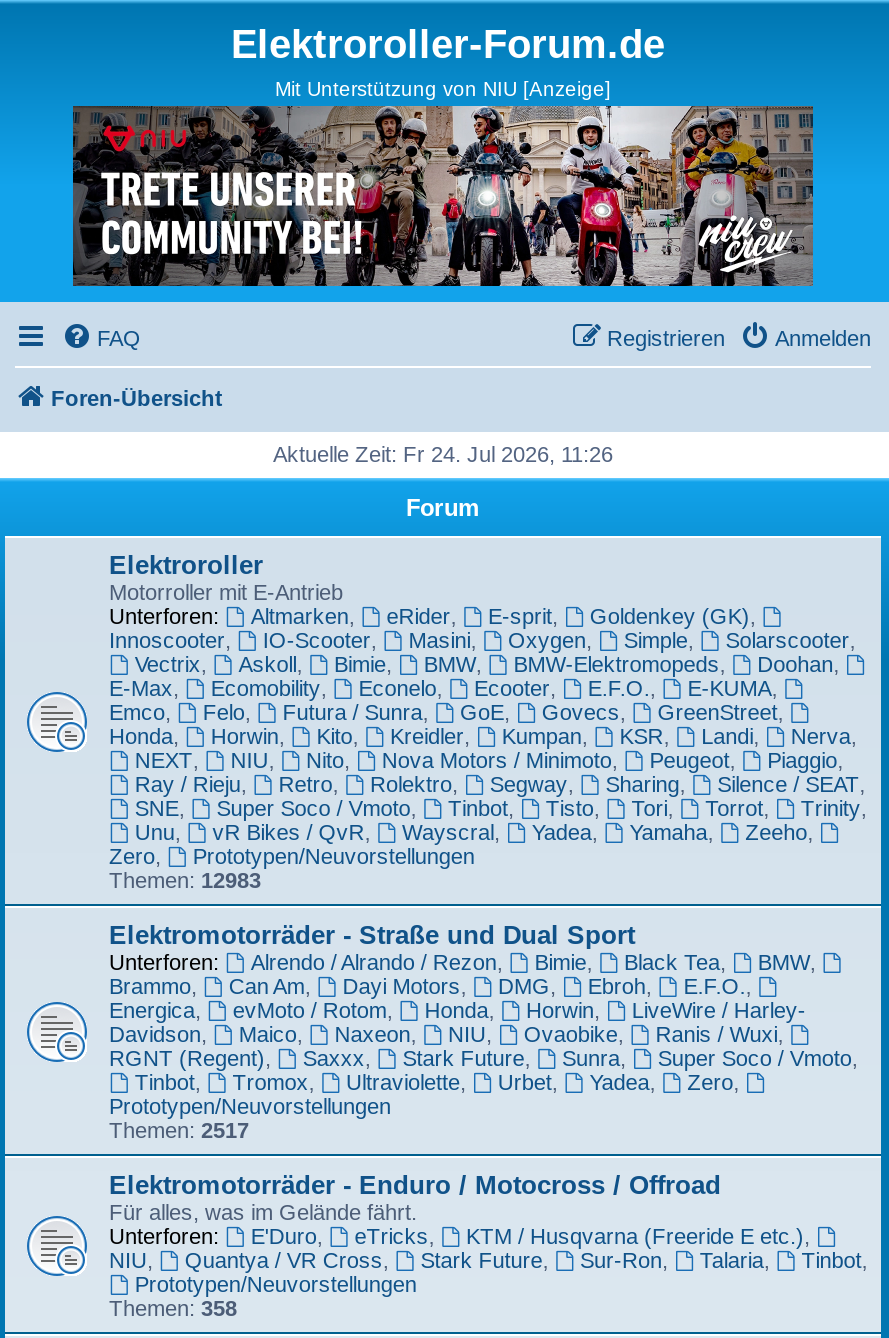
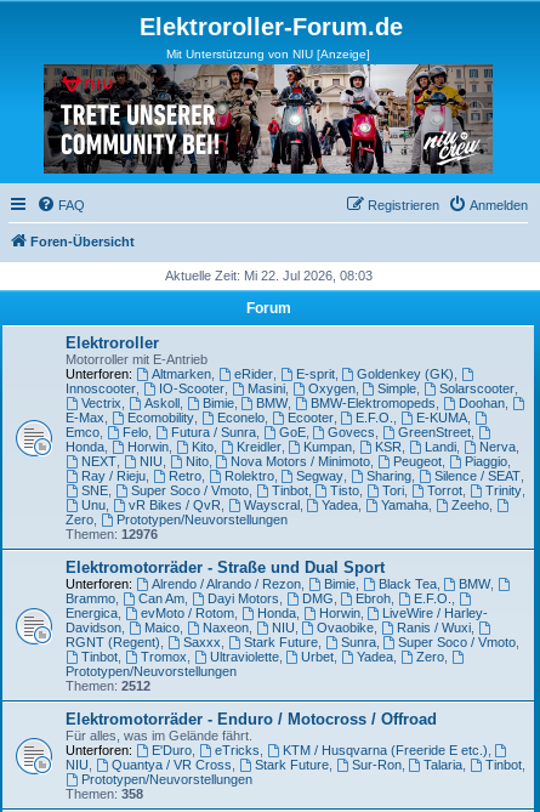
[273,442,613,466] Aktuelle Zeit: Fr 24. Jul 2026, 11:26 -> [164,268,372,283] Aktuelle Zeit: Mi 22. Jul 2026, 08:03
[109,868,261,892] Themen: 12983 -> [66,527,158,541] Themen: 12976
[109,1118,249,1142] Themen: 2517 -> [66,678,150,693] Themen: 2512

